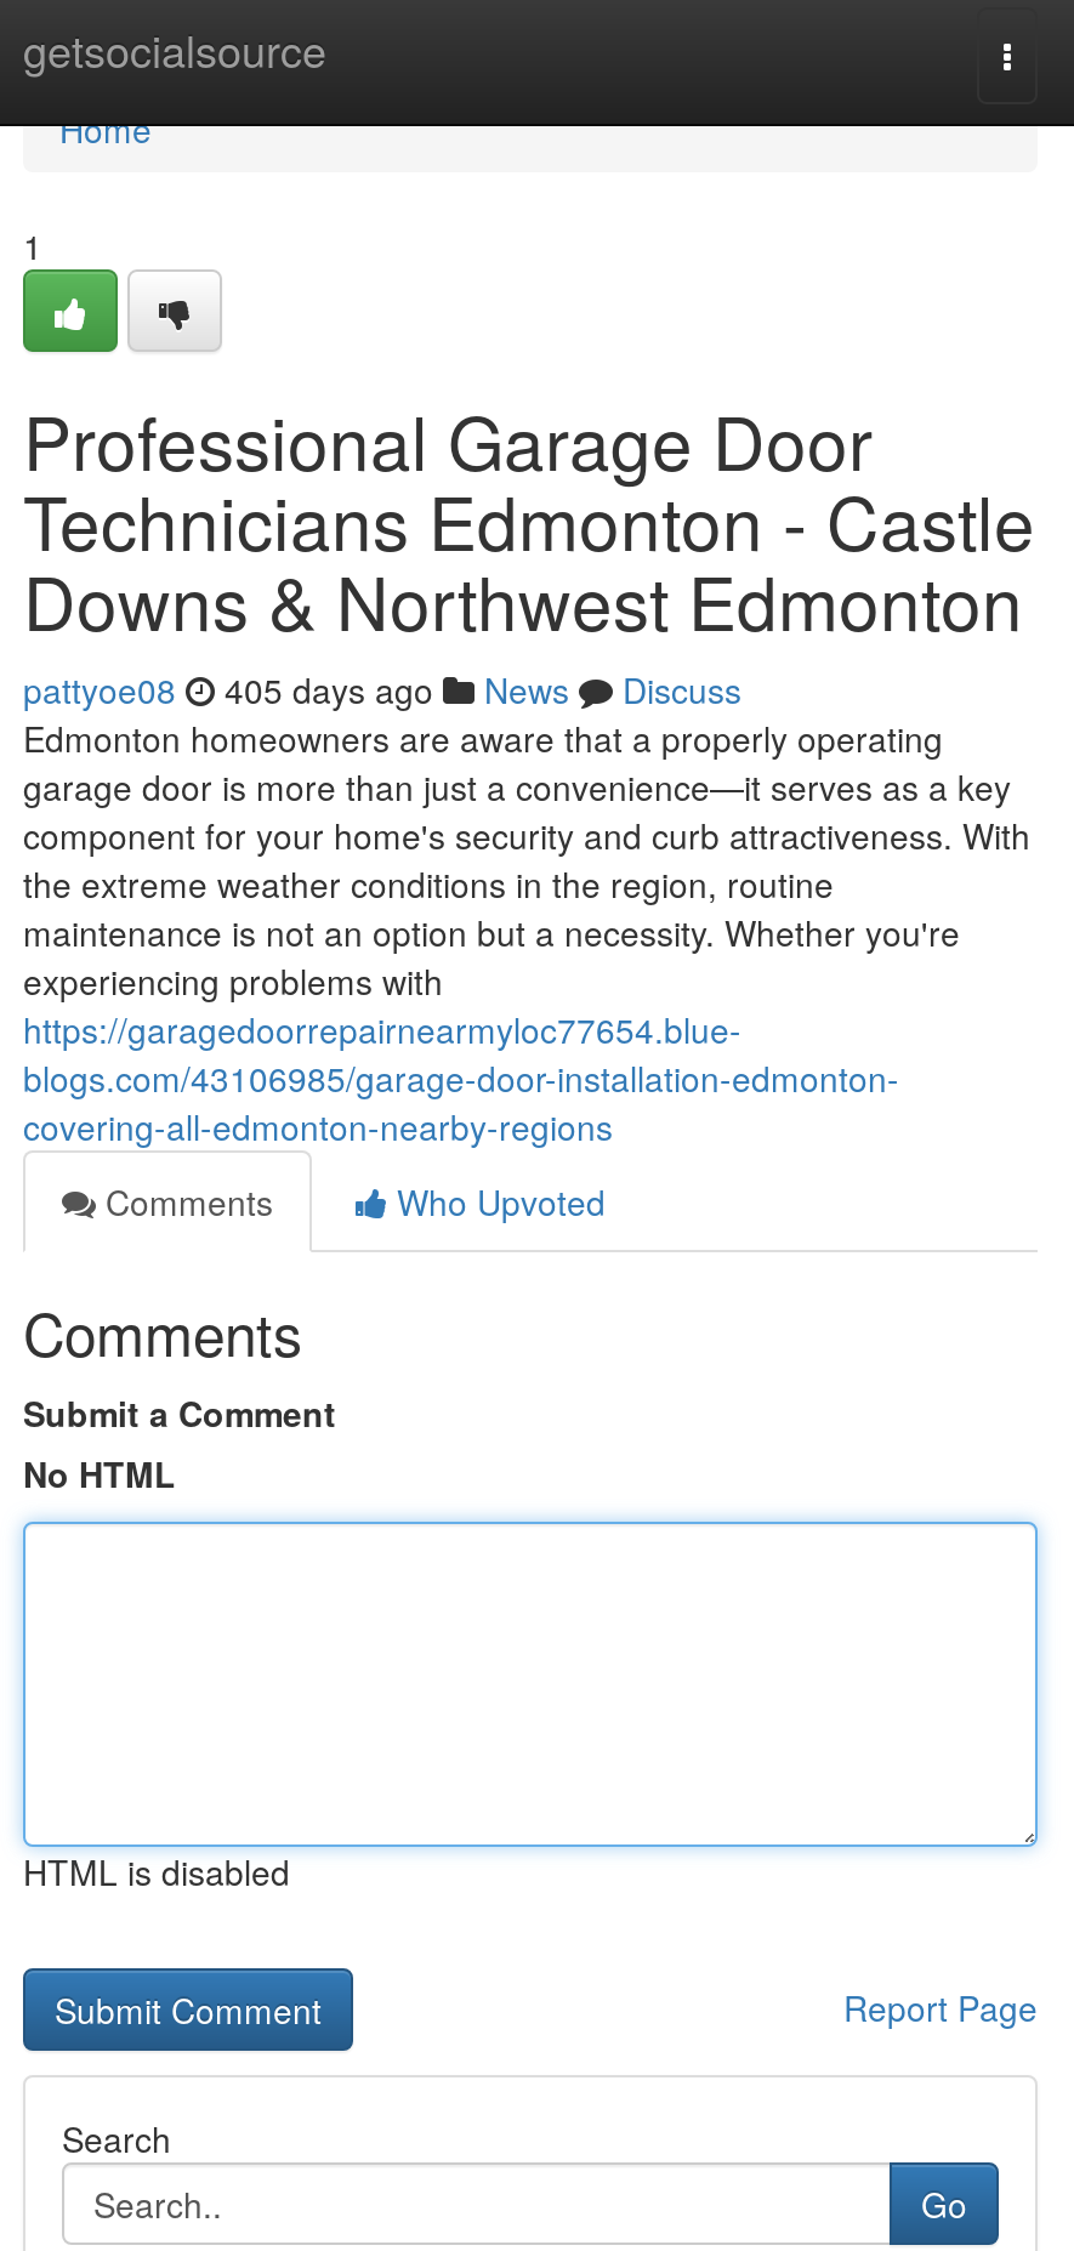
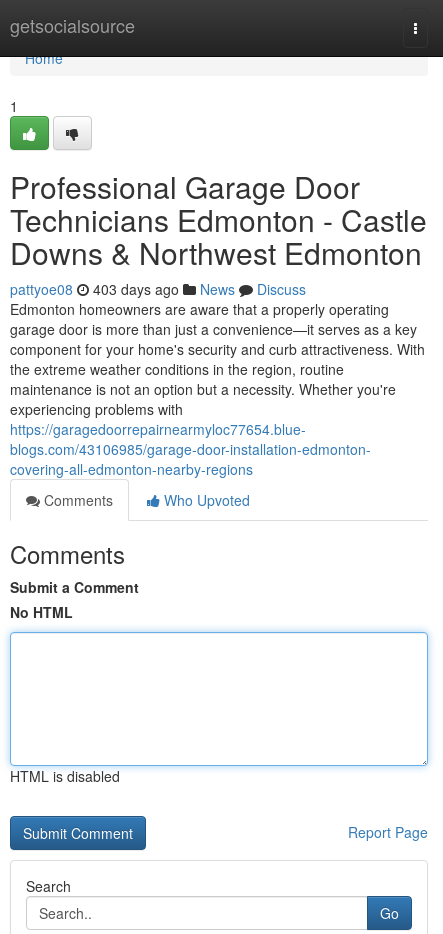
[23,665,741,714] pattyoe08 405 days ago News Discuss -> [10,279,306,299] pattyoe08 403 days ago News Discuss

